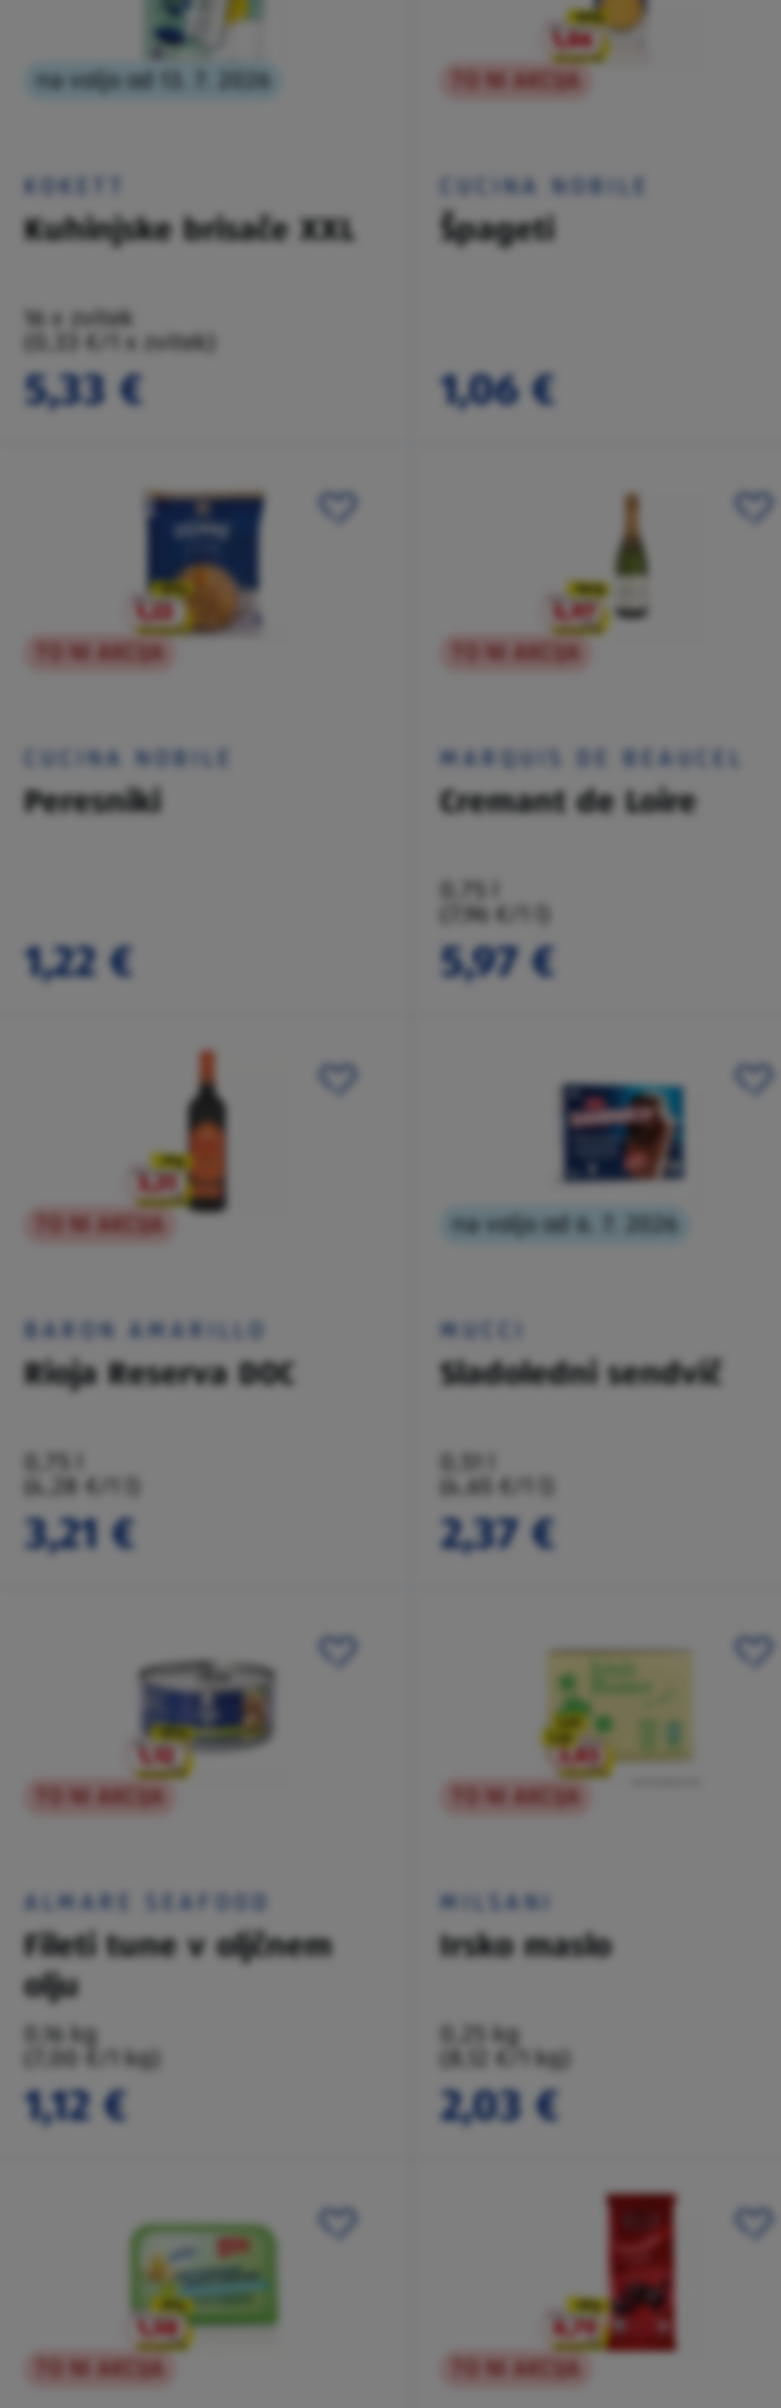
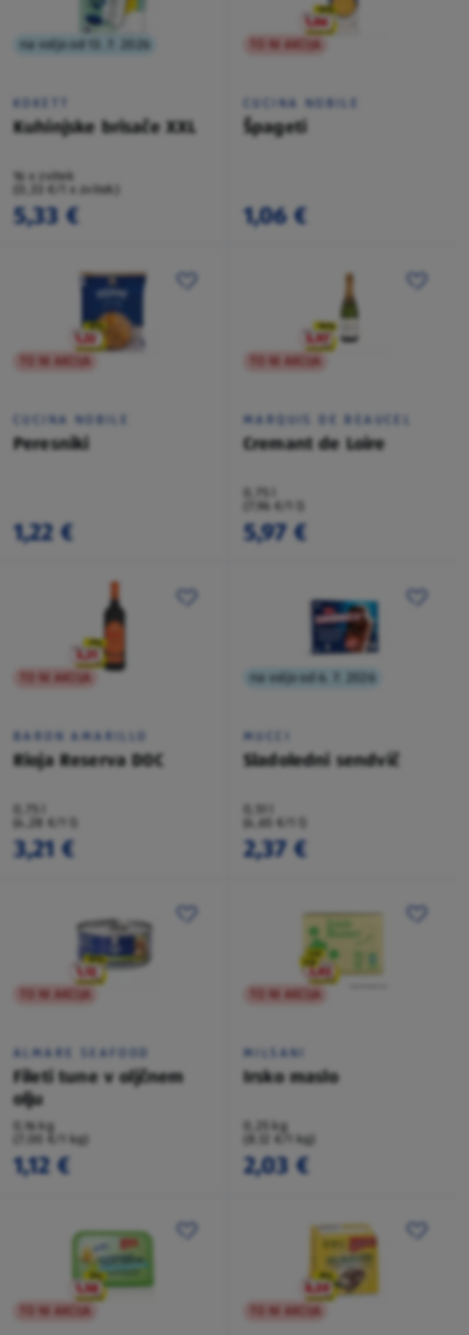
[556,2188,688,2358] [image] -> [305,1212,382,1304] [image]

